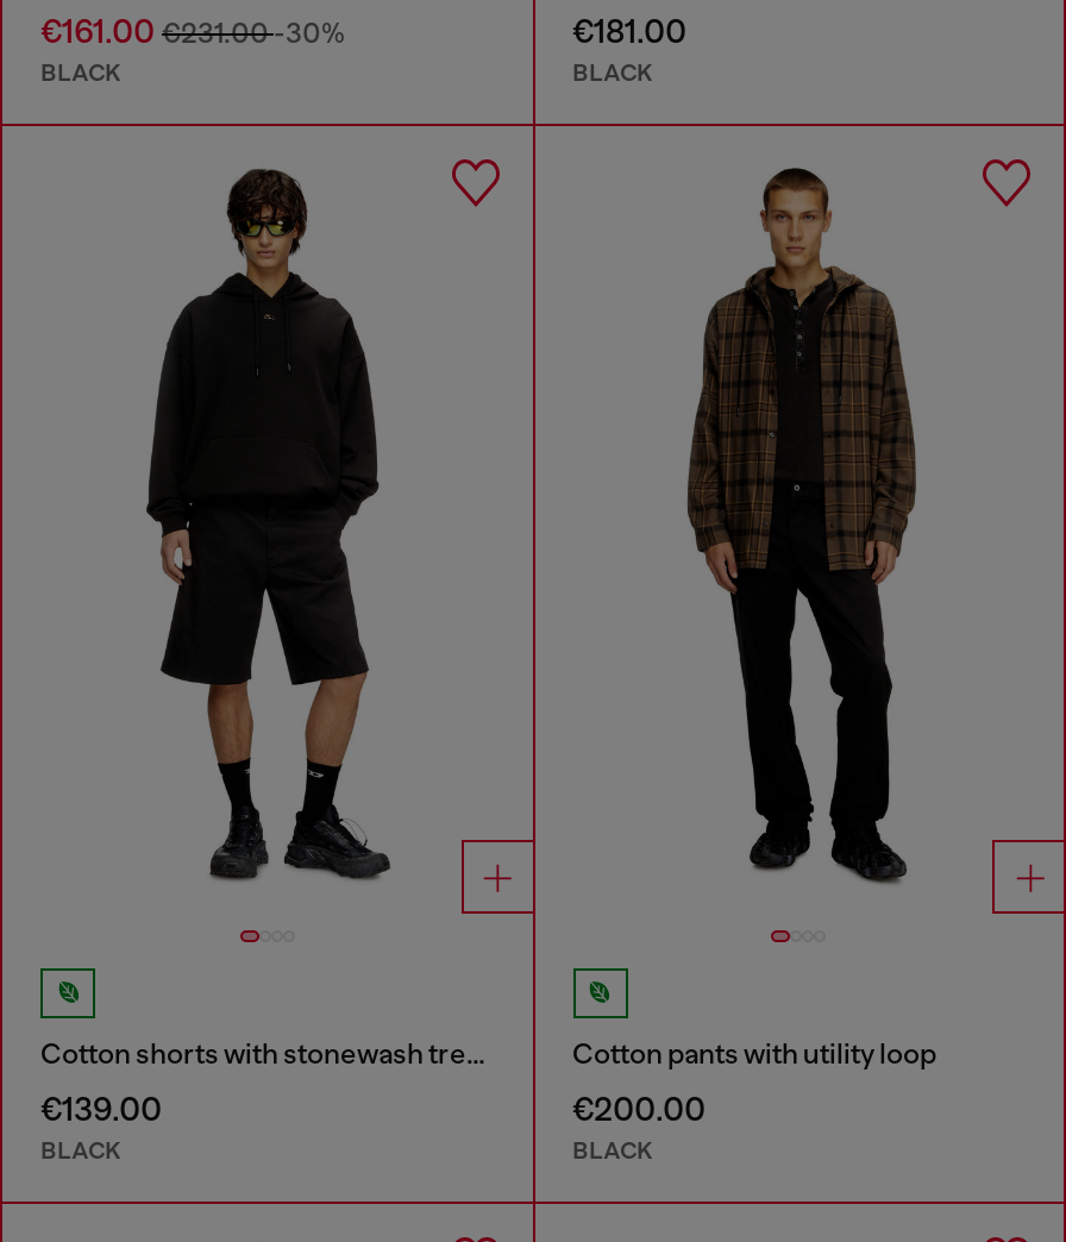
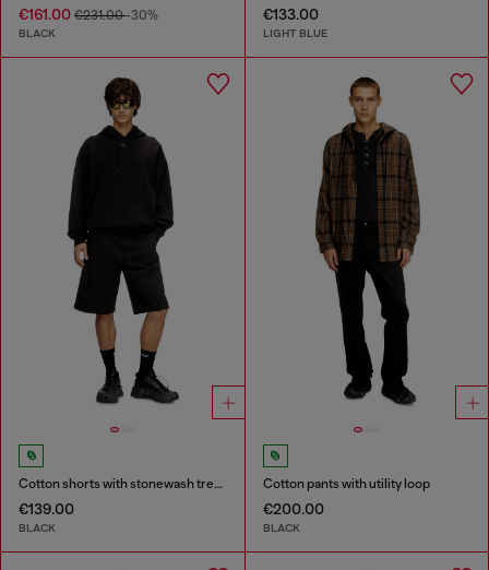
[572,11,686,88] €181.00 | BLACK -> [263,5,327,40] €133.00 | LIGHT BLUE

